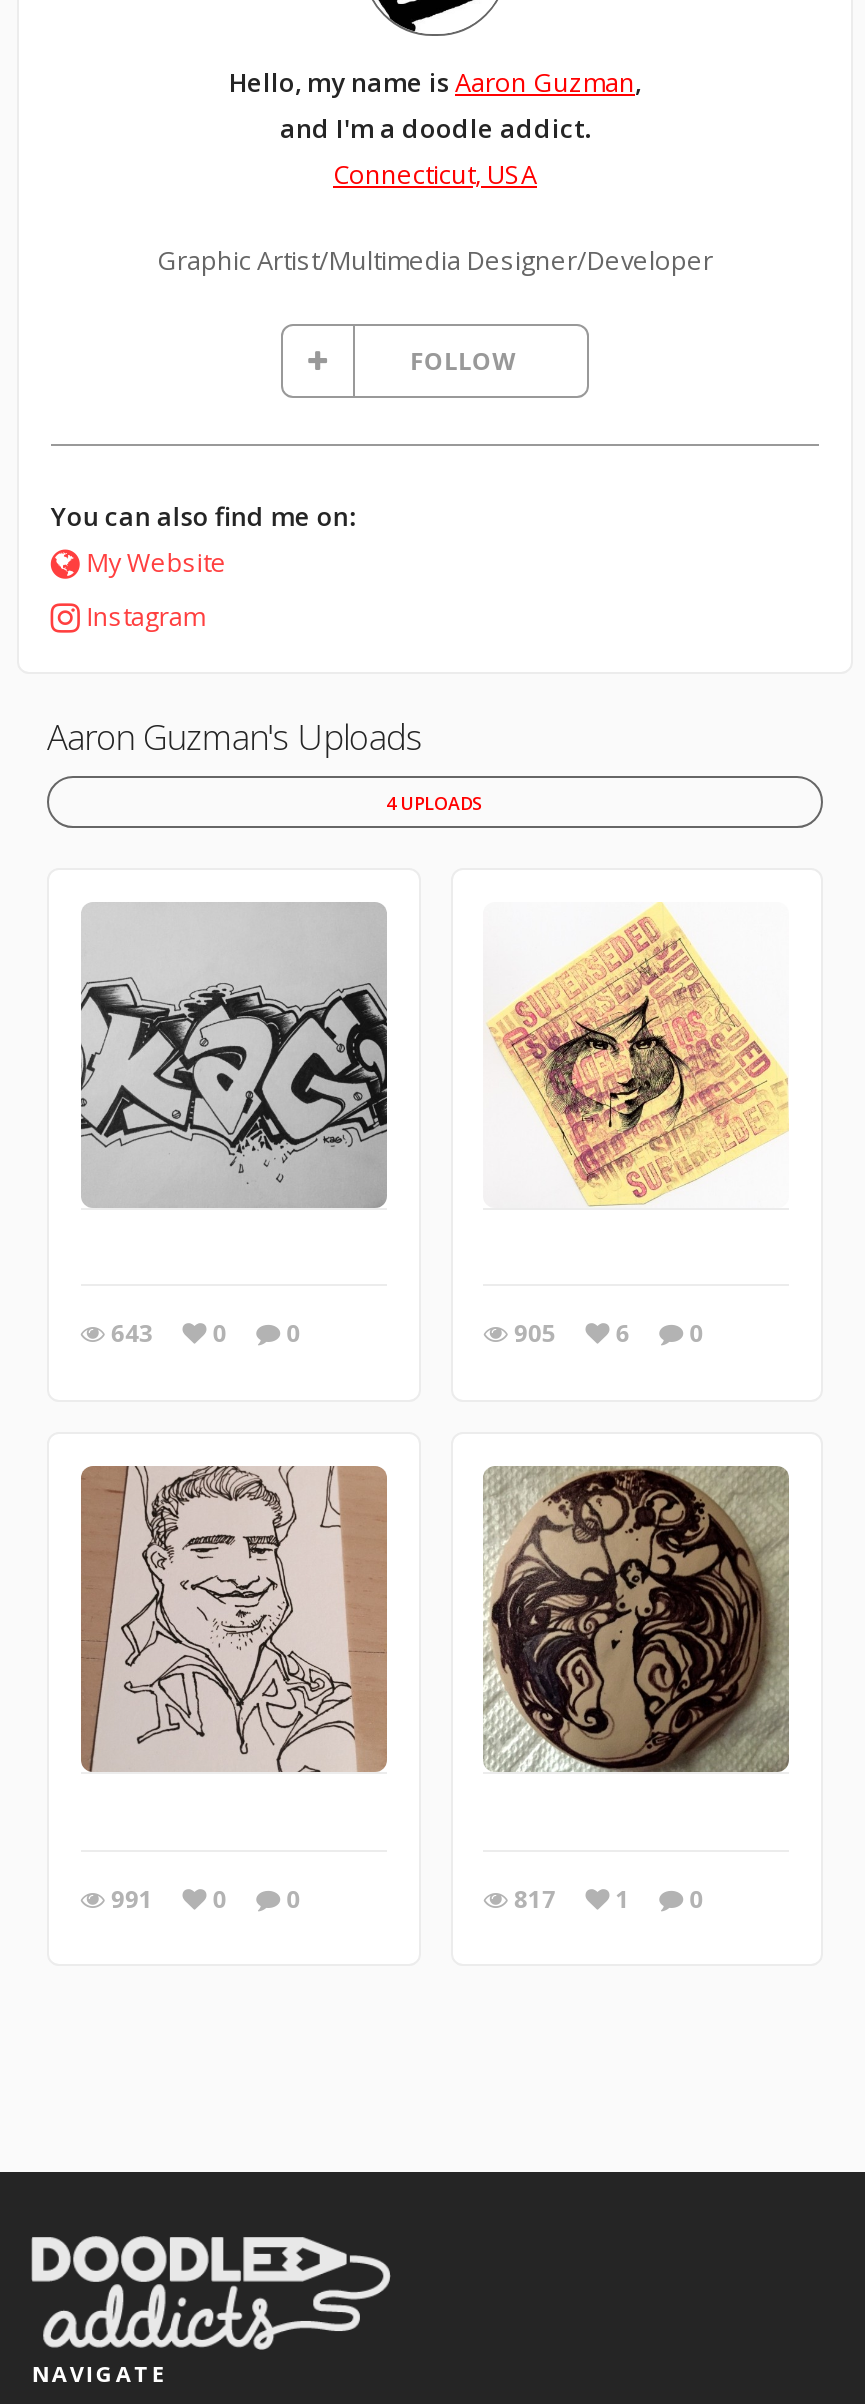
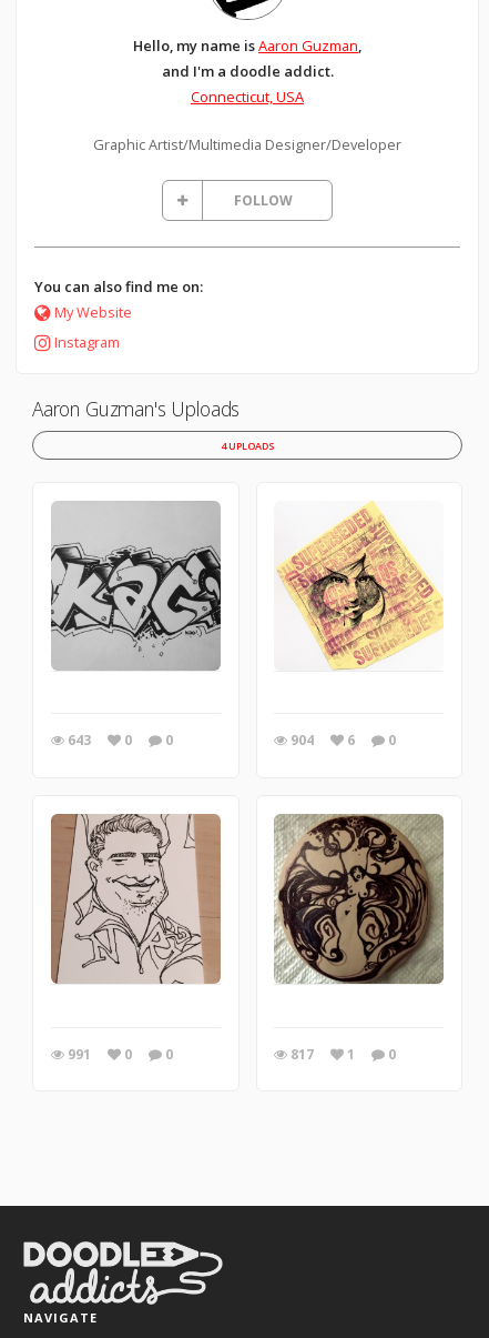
[508,1317,703,1351] 905 6 0 -> [288,731,396,750] 904 6 0

